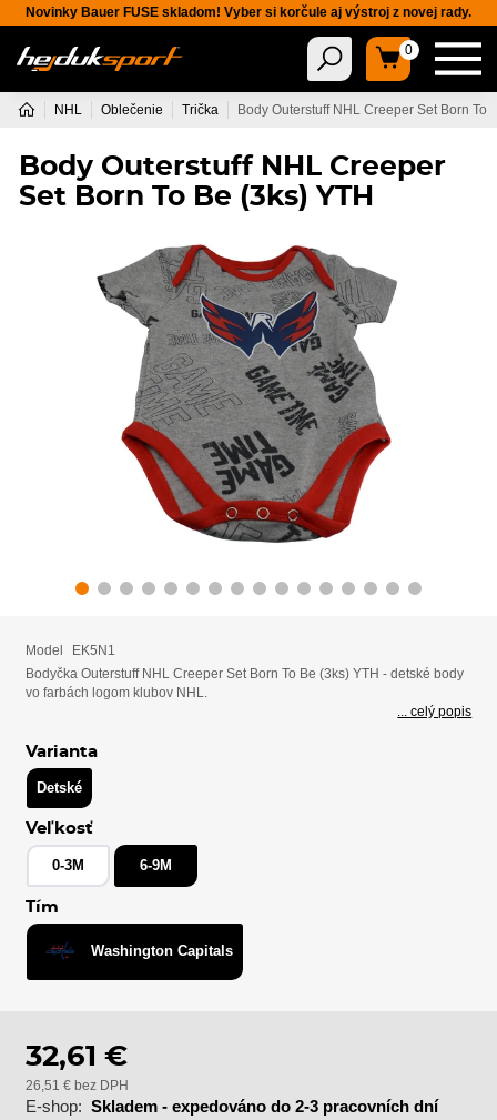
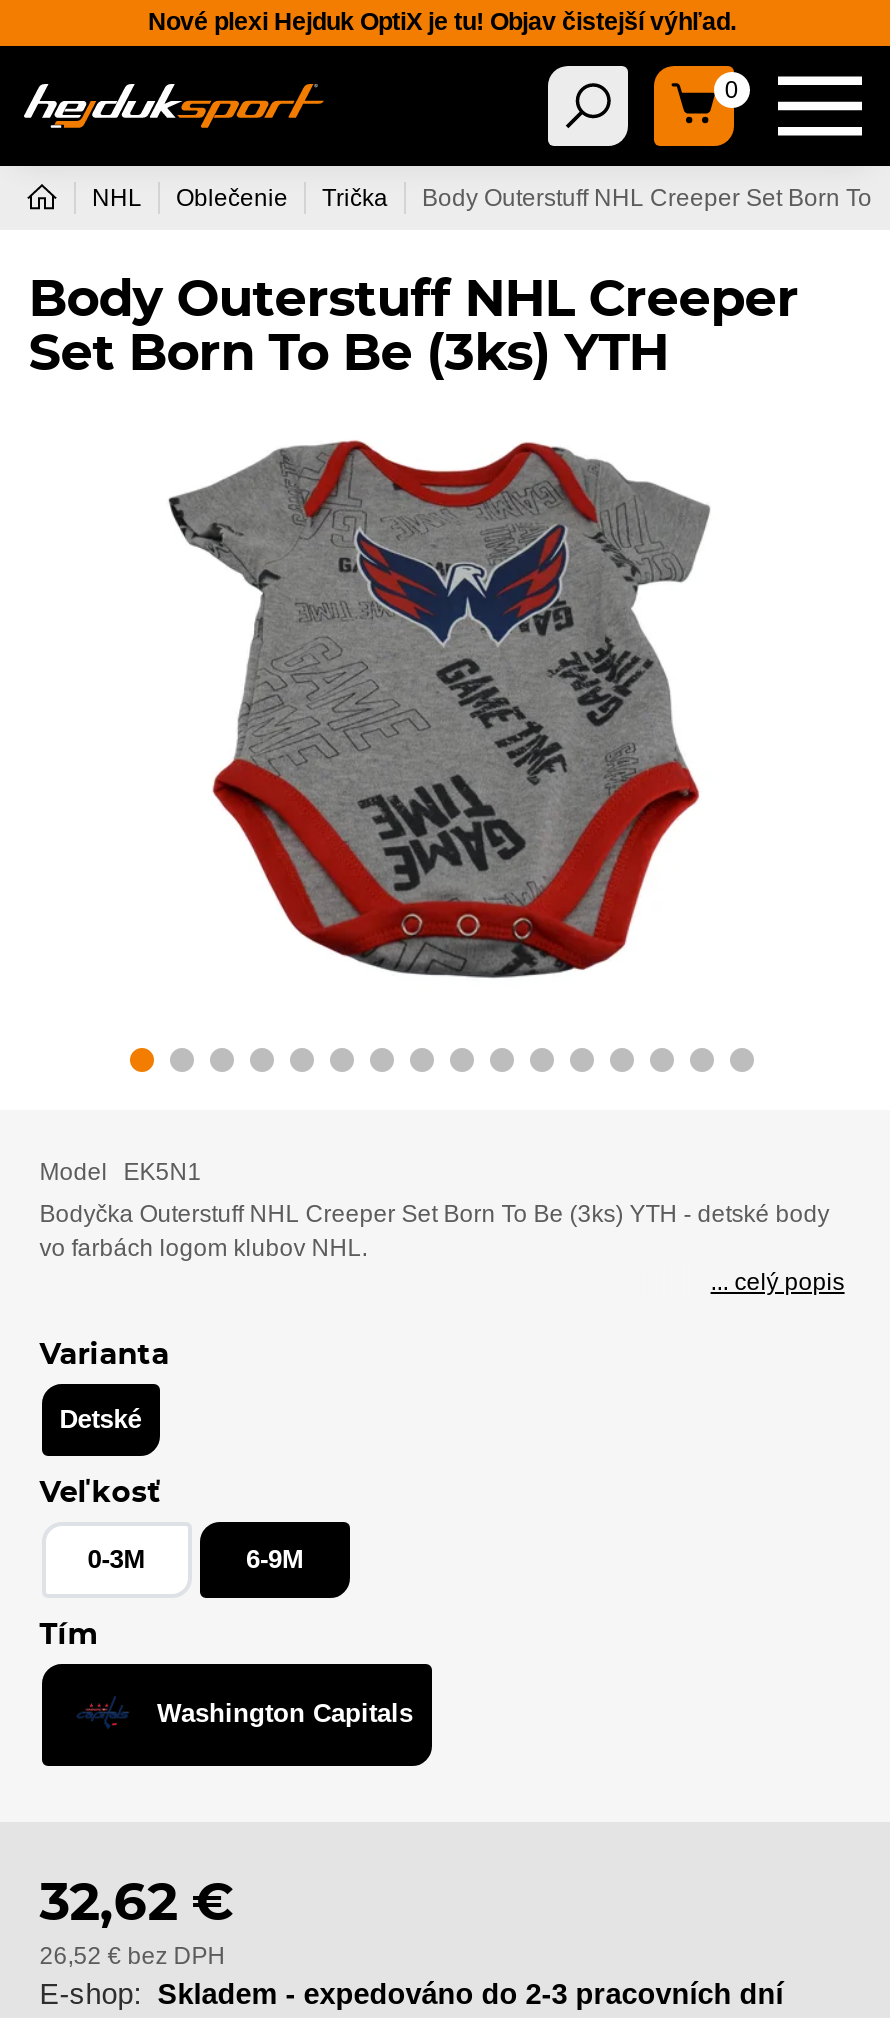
[26,5,471,20] Novinky Bauer FUSE skladom! Vyber si korčule aj výstroj z novej rady. -> [148,9,736,37] Nové plexi Hejduk OptiX je tu! Objav čistejší výhľad.
[25,1042,127,1071] 32,61 € -> [39,1878,233,1930] 32,62 €
[25,1078,128,1093] 26,51 € bez DPH -> [39,1942,225,1970] 26,52 € bez DPH

